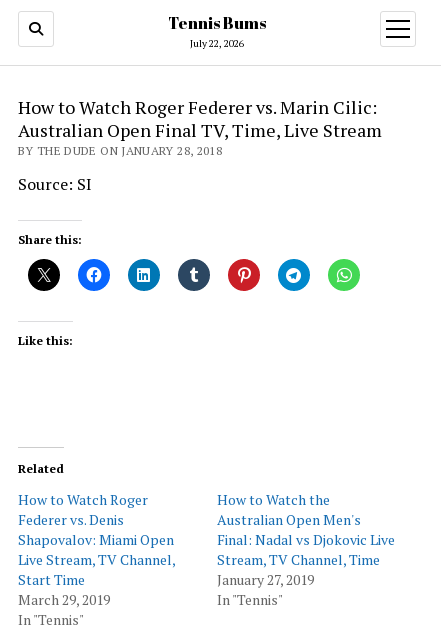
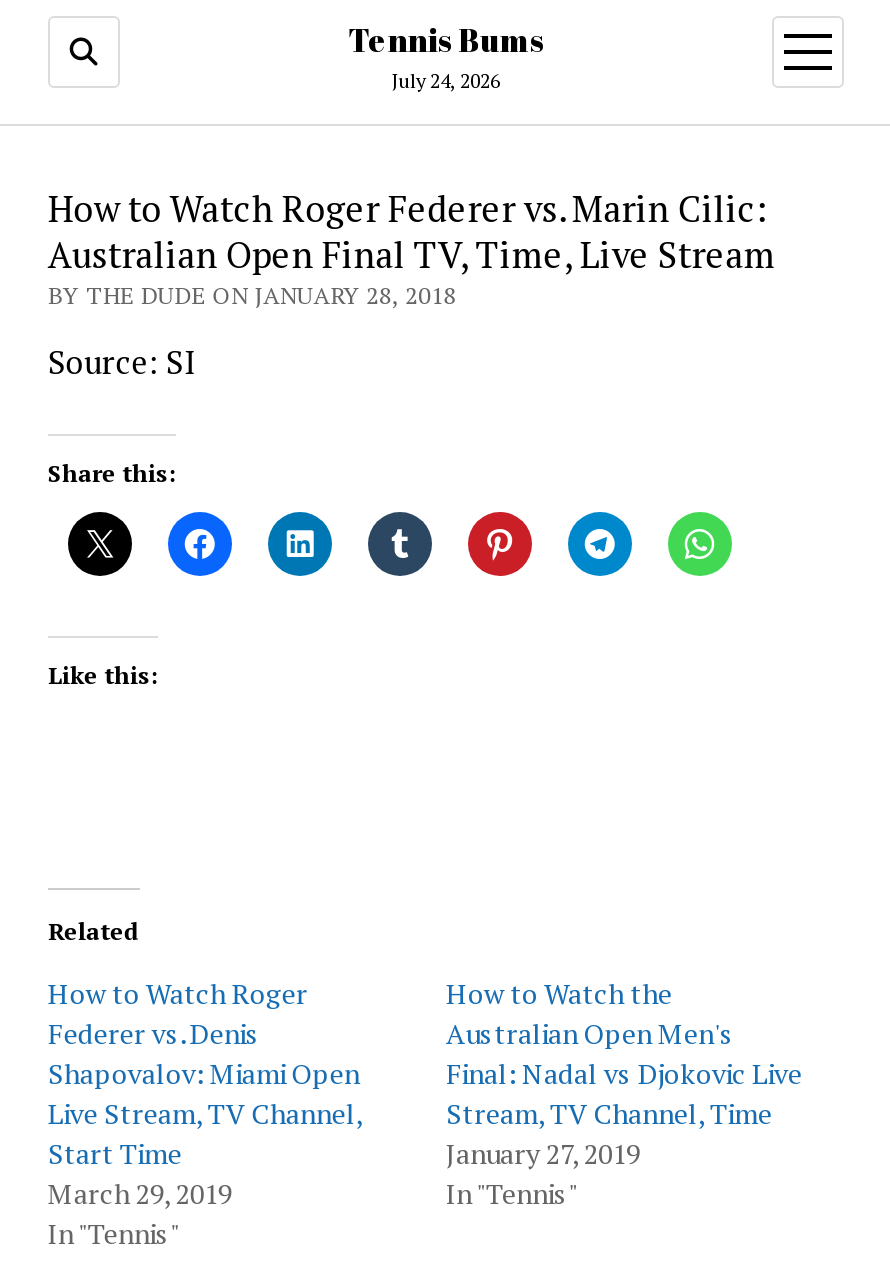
[190,37,244,50] July 22, 2026 -> [392,68,500,94] July 24, 2026

